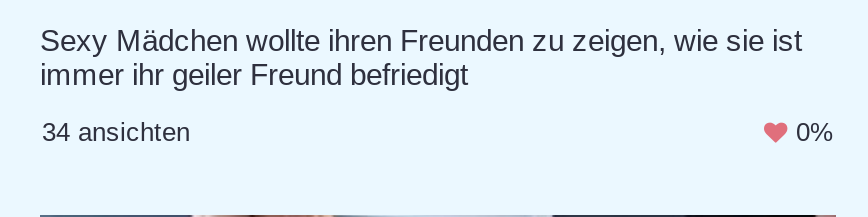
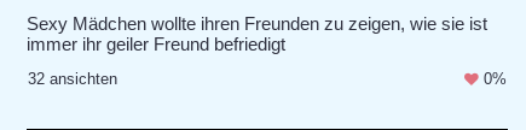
[42,118,190,148] 34 ansichten -> [28,70,117,88] 32 ansichten

